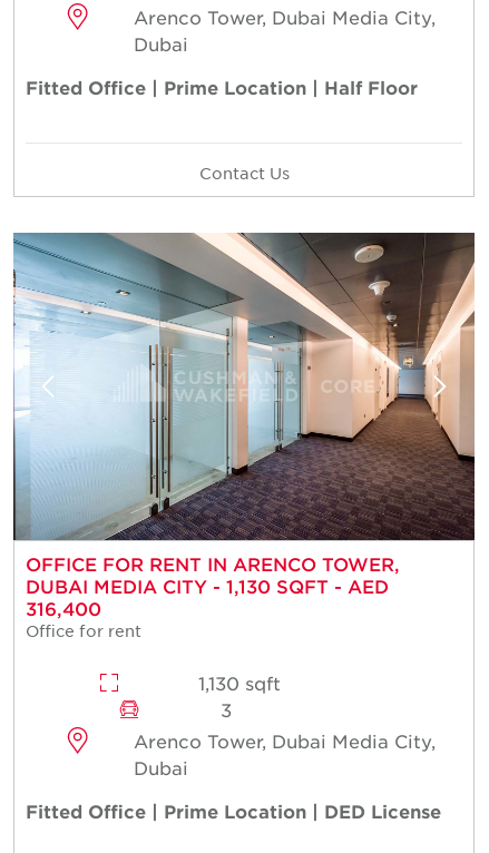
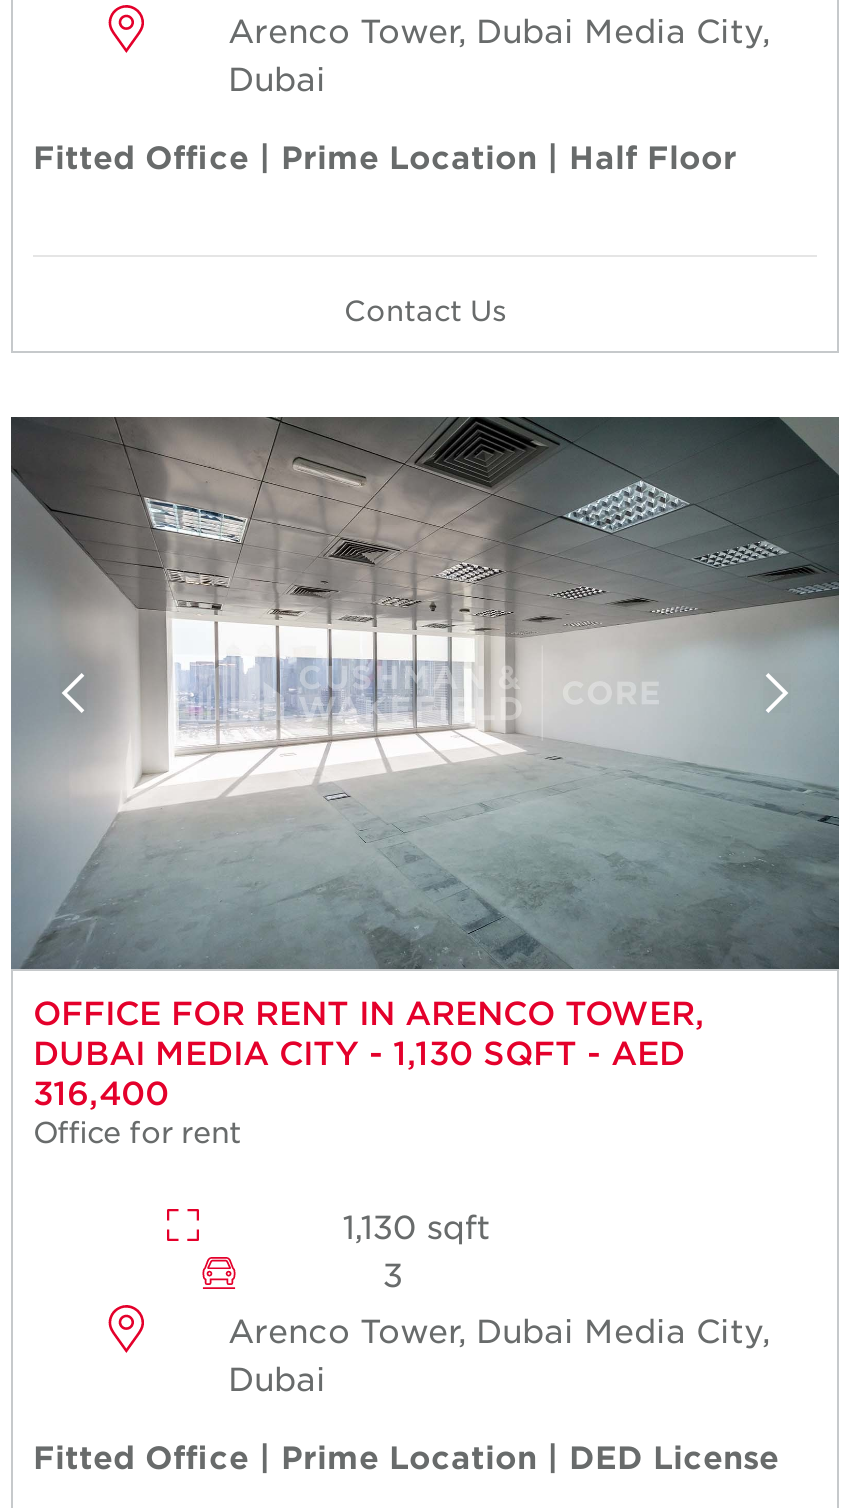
[12,232,476,541] [image] -> [9,415,841,971] [image]

